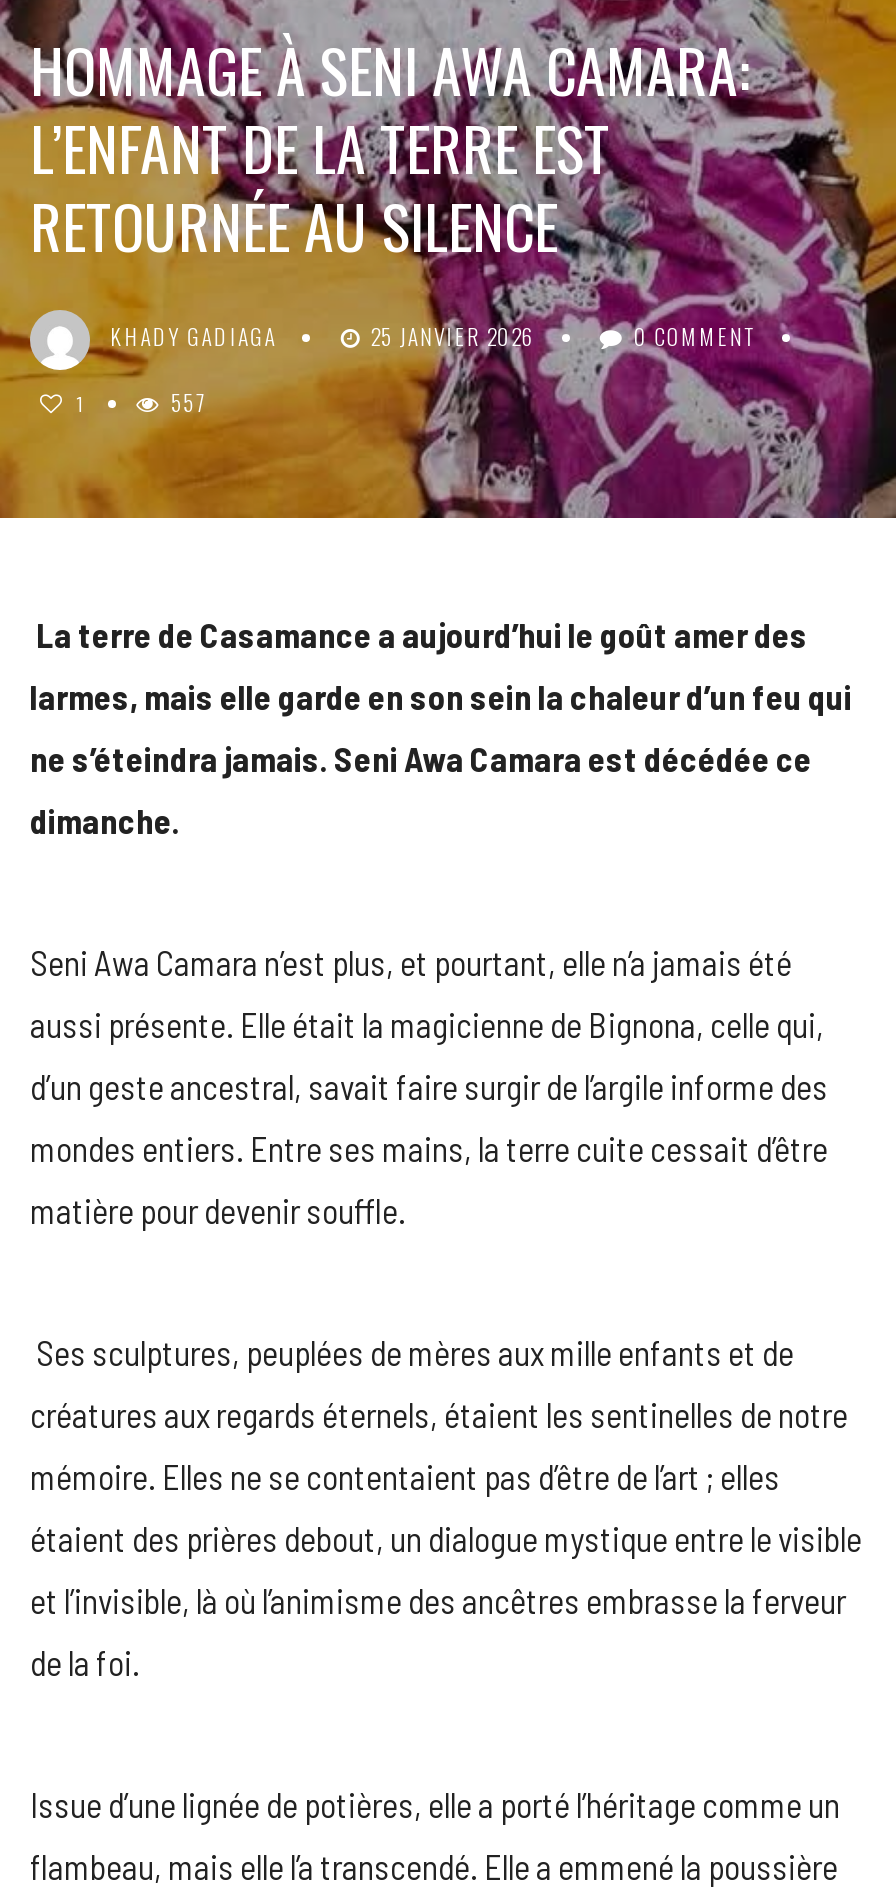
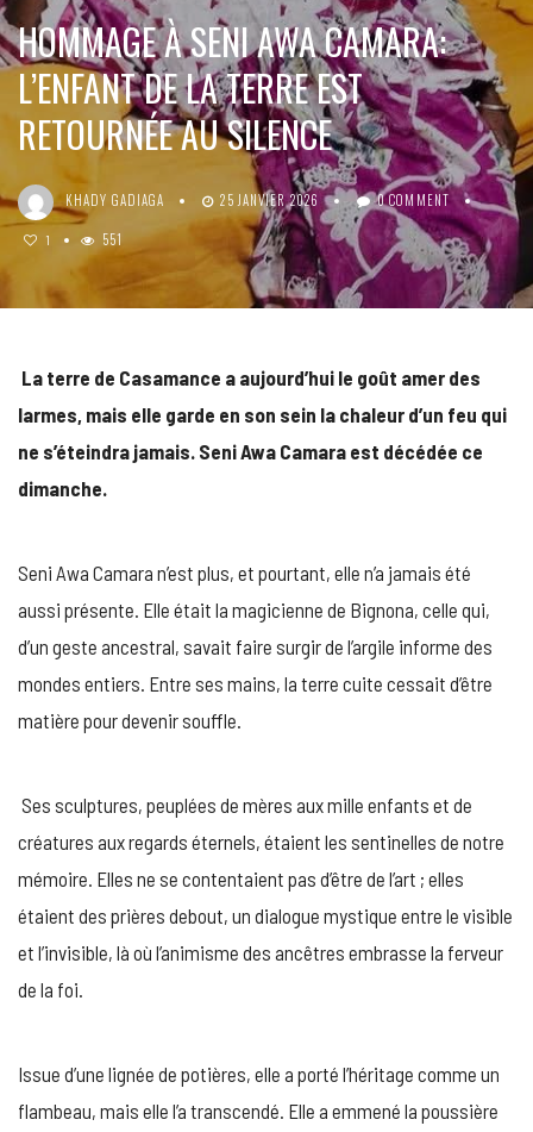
[171,386,206,418] 557 -> [102,230,122,249] 551

